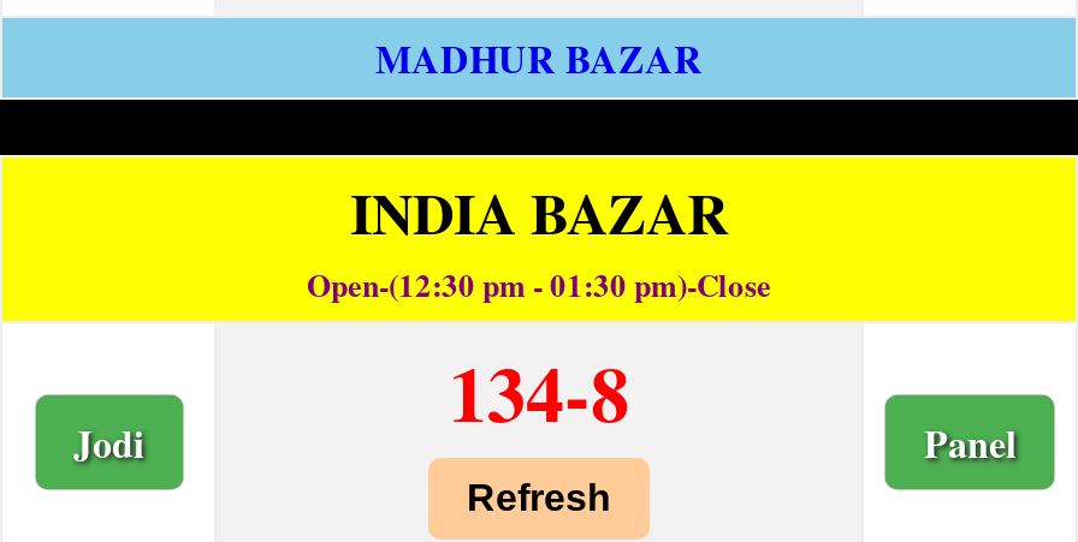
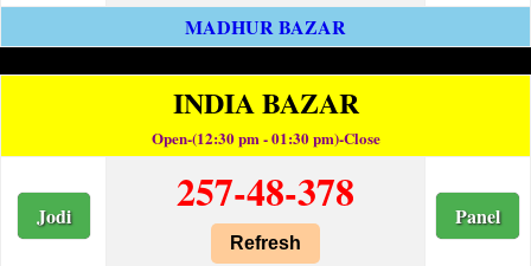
[449,335,629,448] 134-8 -> [177,163,354,218] 257-48-378

